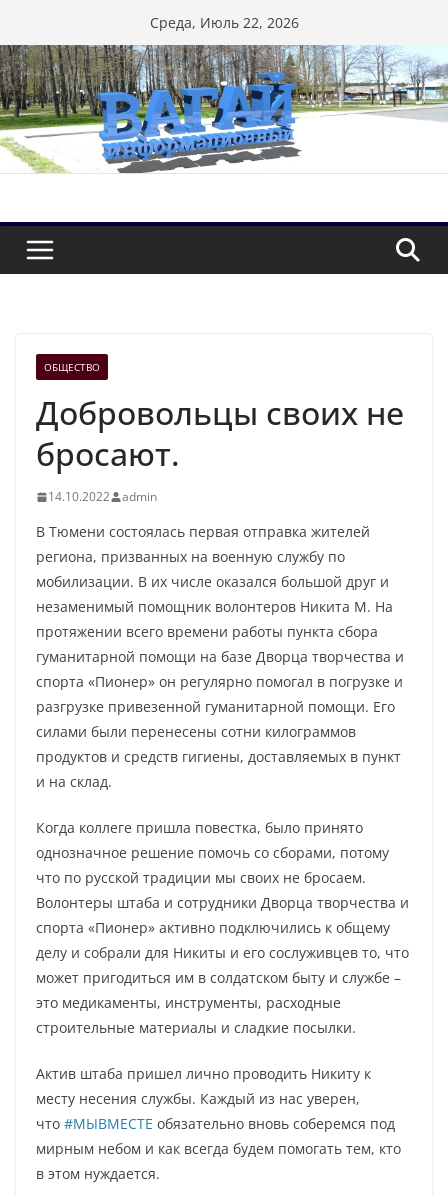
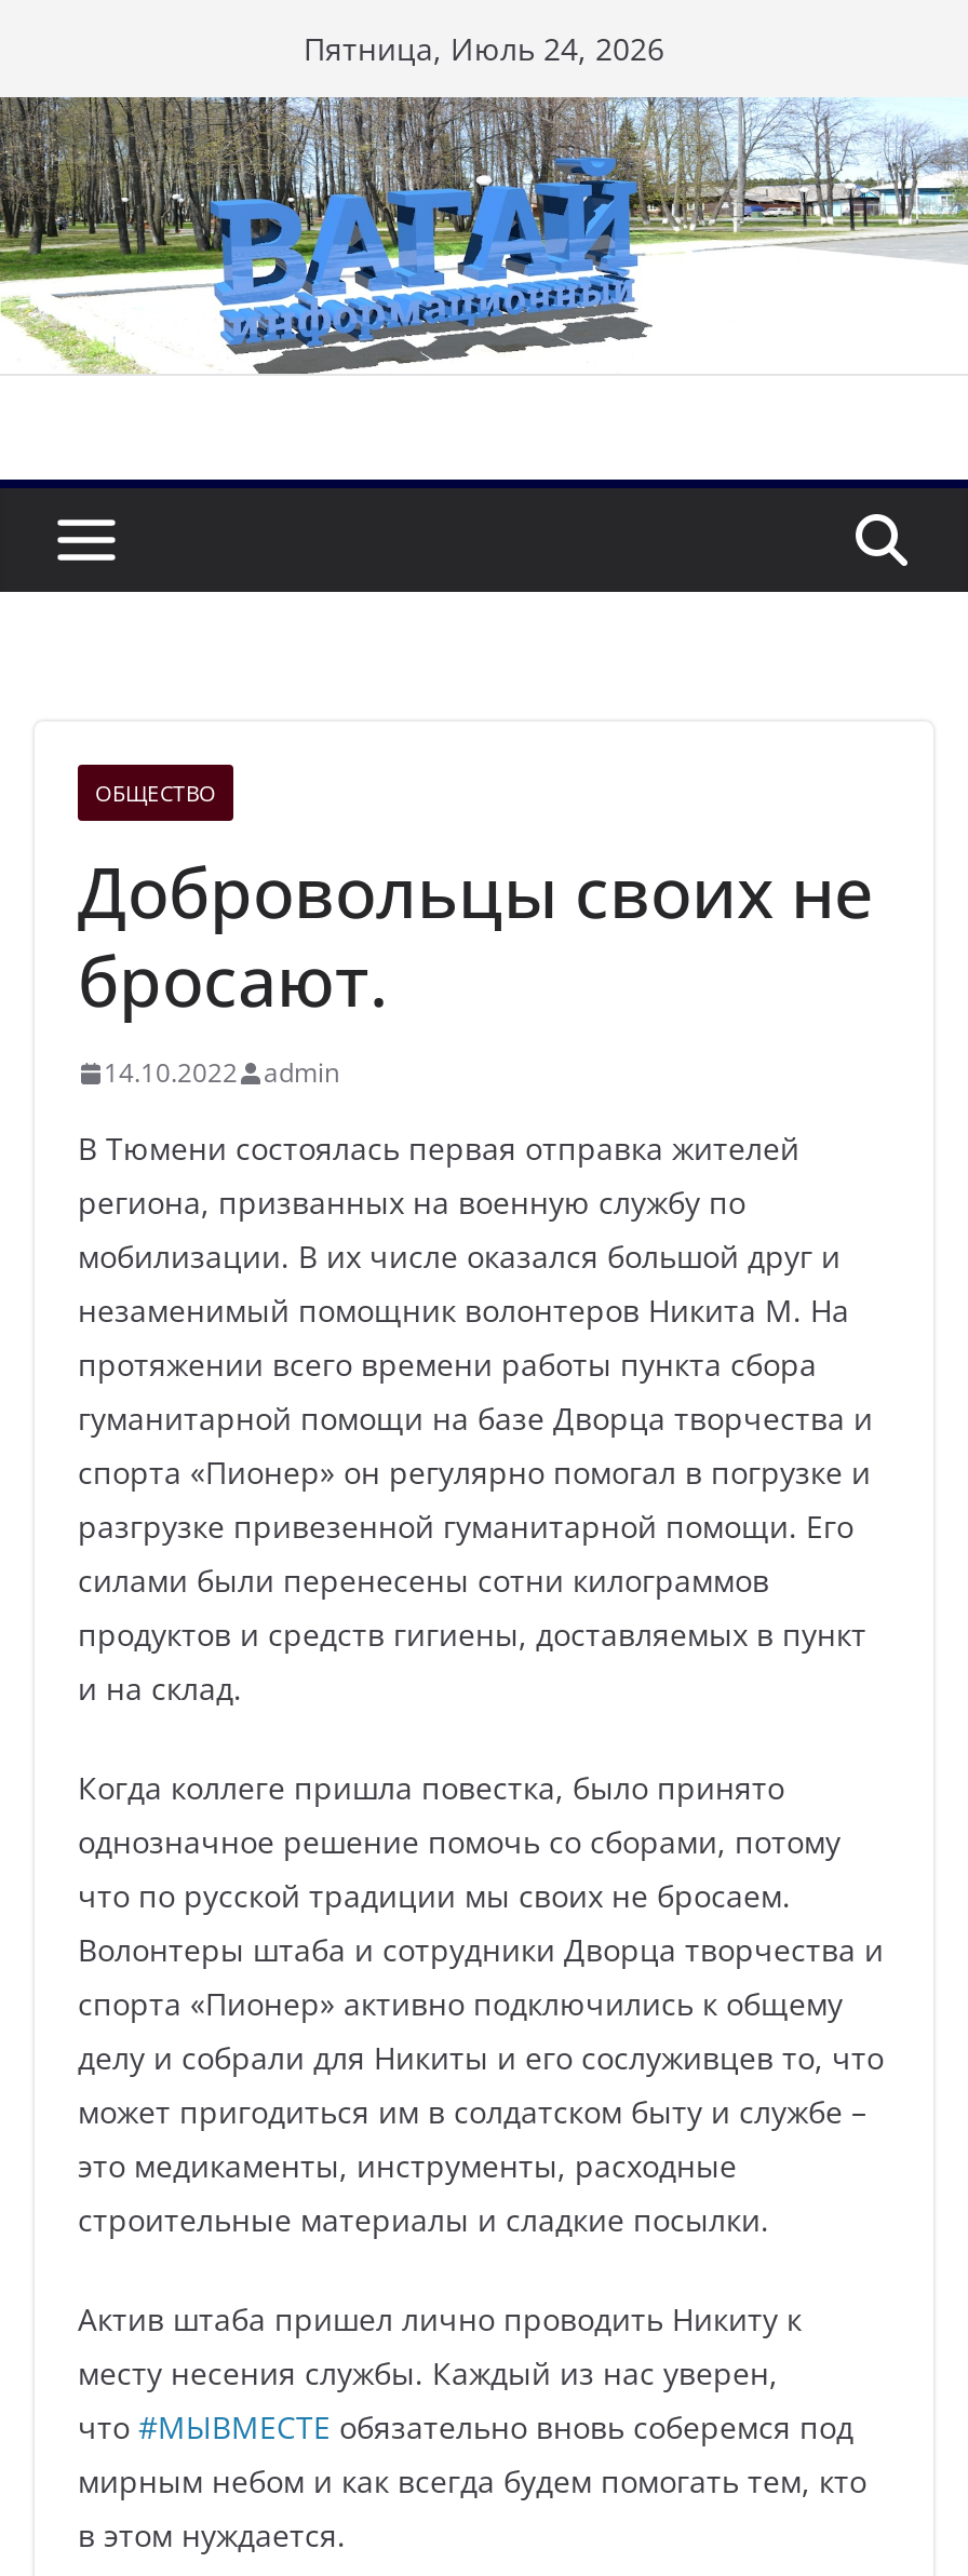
[149,13,298,32] Среда, Июль 22, 2026 -> [304,28,664,69] Пятница, Июль 24, 2026

